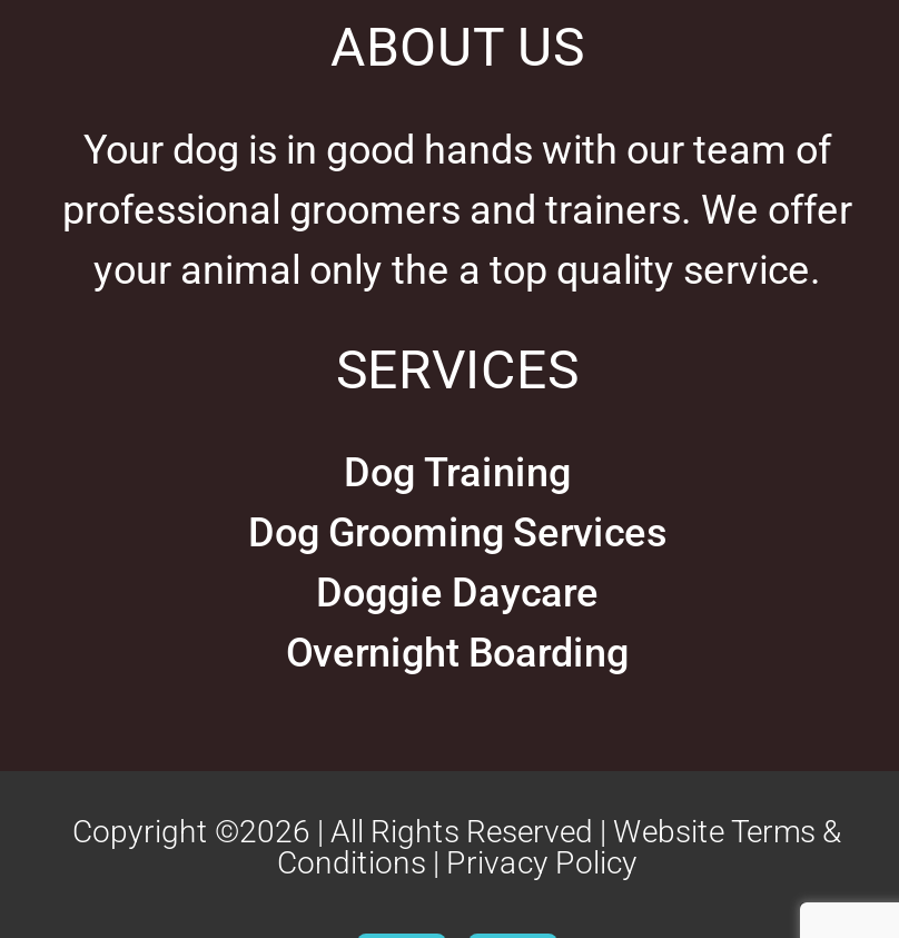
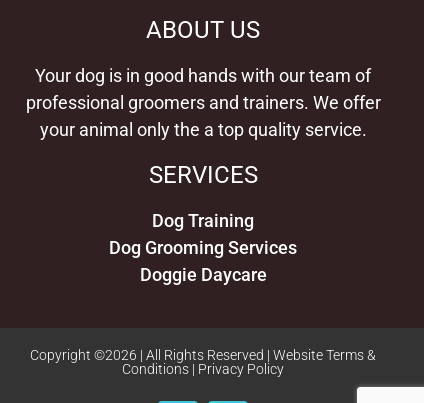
[286,629,629,675] Overnight Boarding -> none

